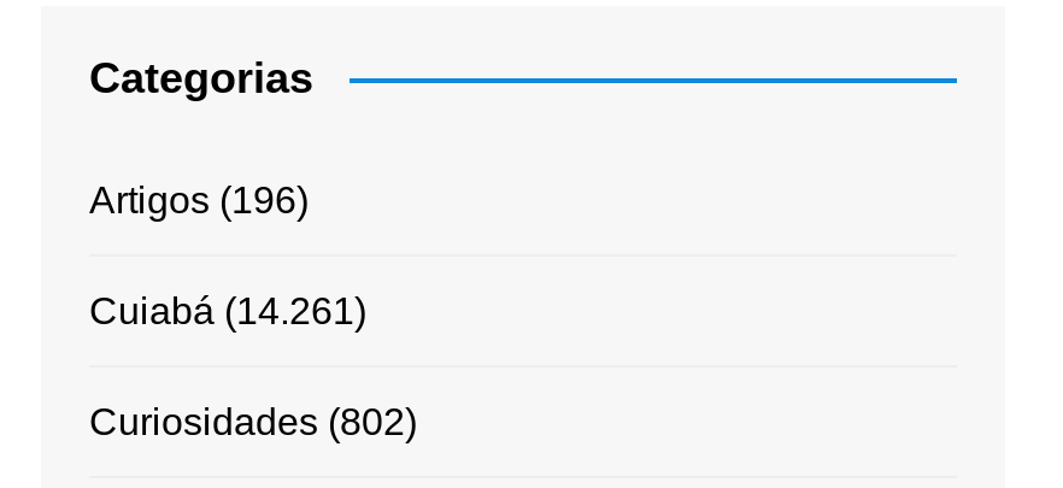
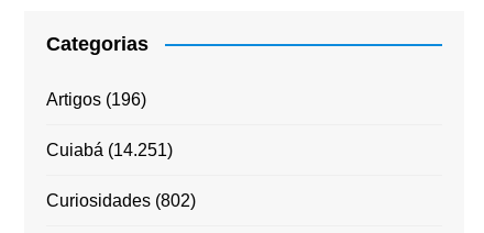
[89,290,366,331] Cuiabá (14.261) -> [46,141,173,159] Cuiabá (14.251)

